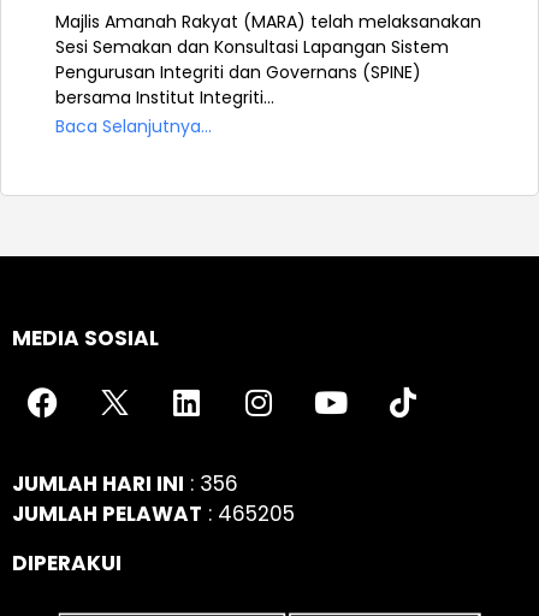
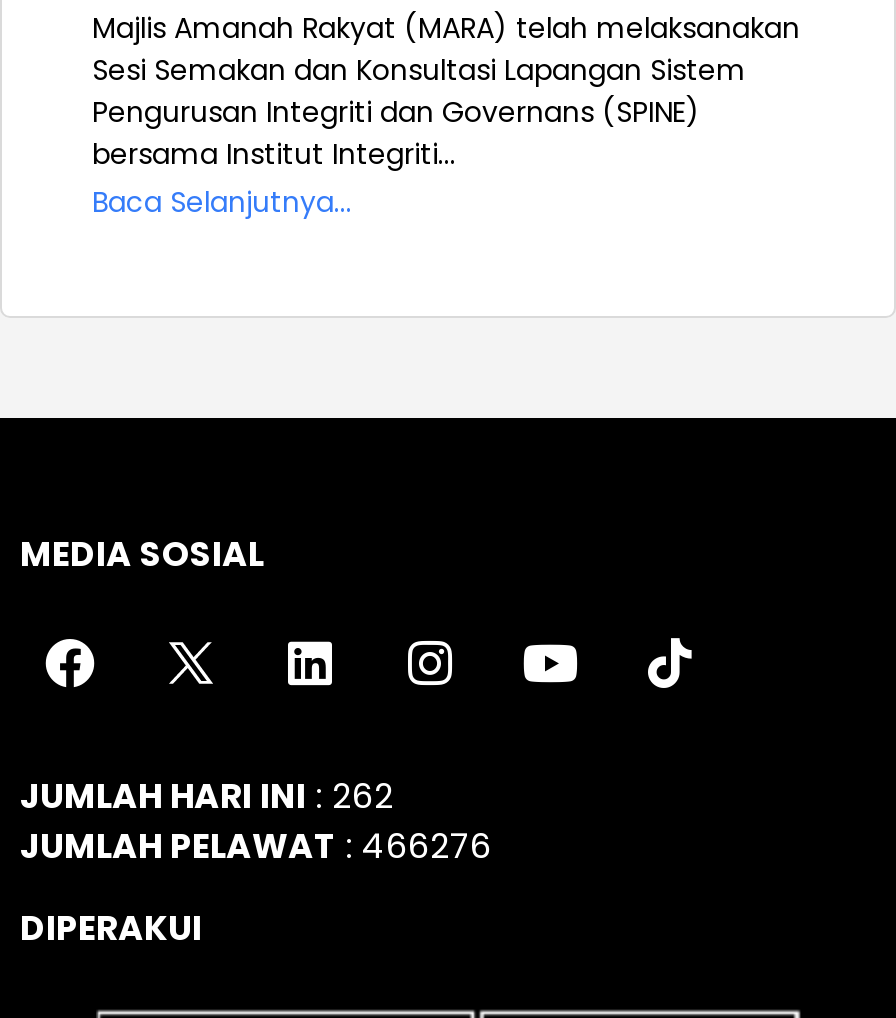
[12,469,238,498] JUMLAH HARI INI: 356 -> [20,773,394,821] JUMLAH HARI INI: 262
[12,499,295,528] JUMLAH PELAWAT: 465205 -> [20,823,492,871] JUMLAH PELAWAT: 466276

